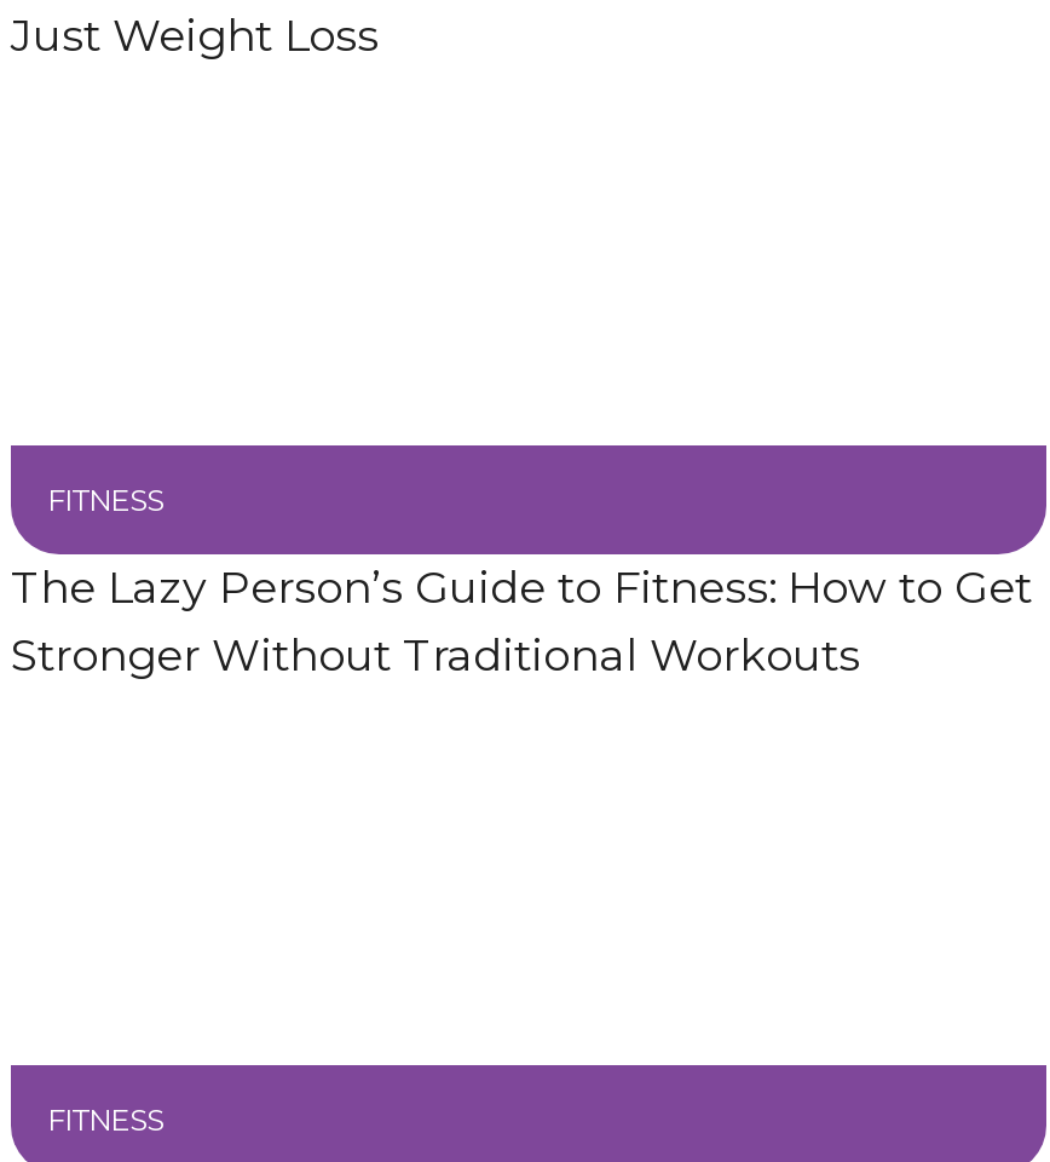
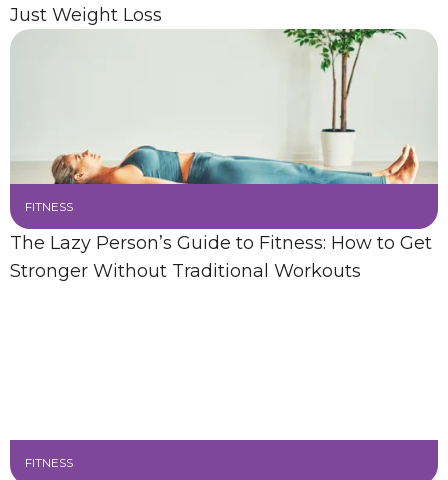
none -> [10,28,439,185] [image]

